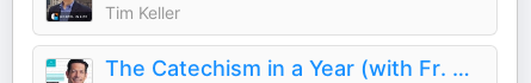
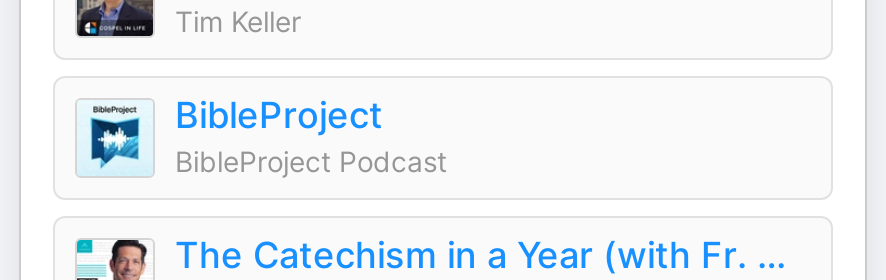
none -> [77,94,447,178] [image] | BibleProject | BibleProject Podcast

